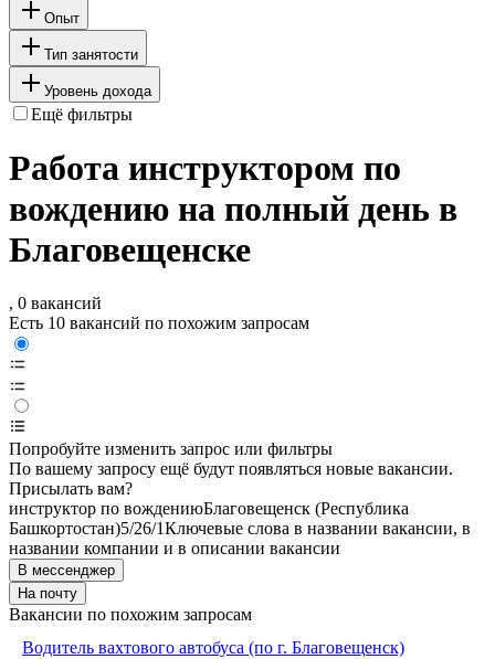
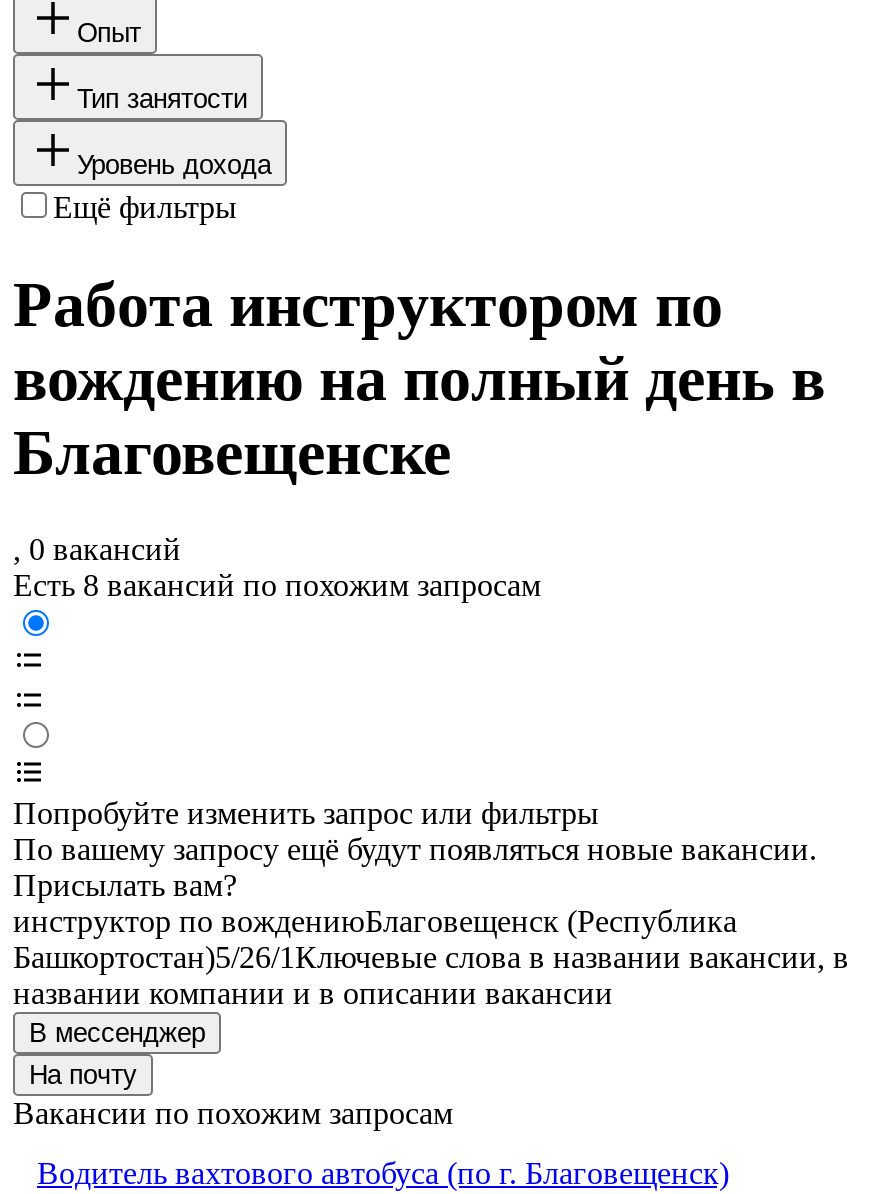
[9,314,309,333] Есть 10 вакансий по похожим запросам -> [13,569,541,603] Есть 8 вакансий по похожим запросам

